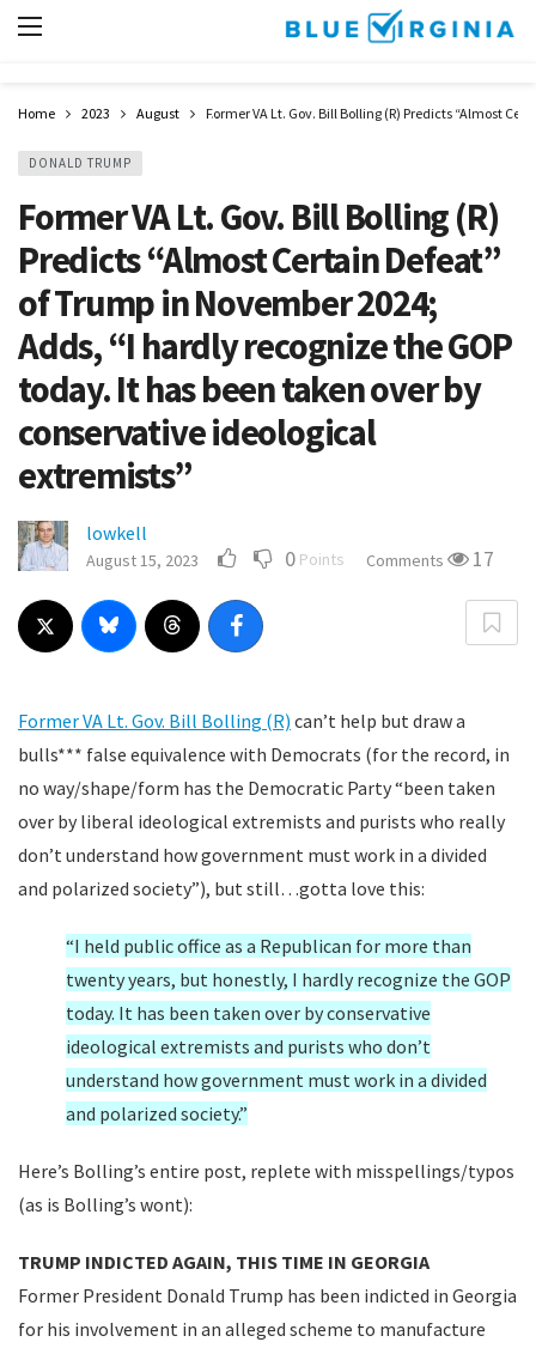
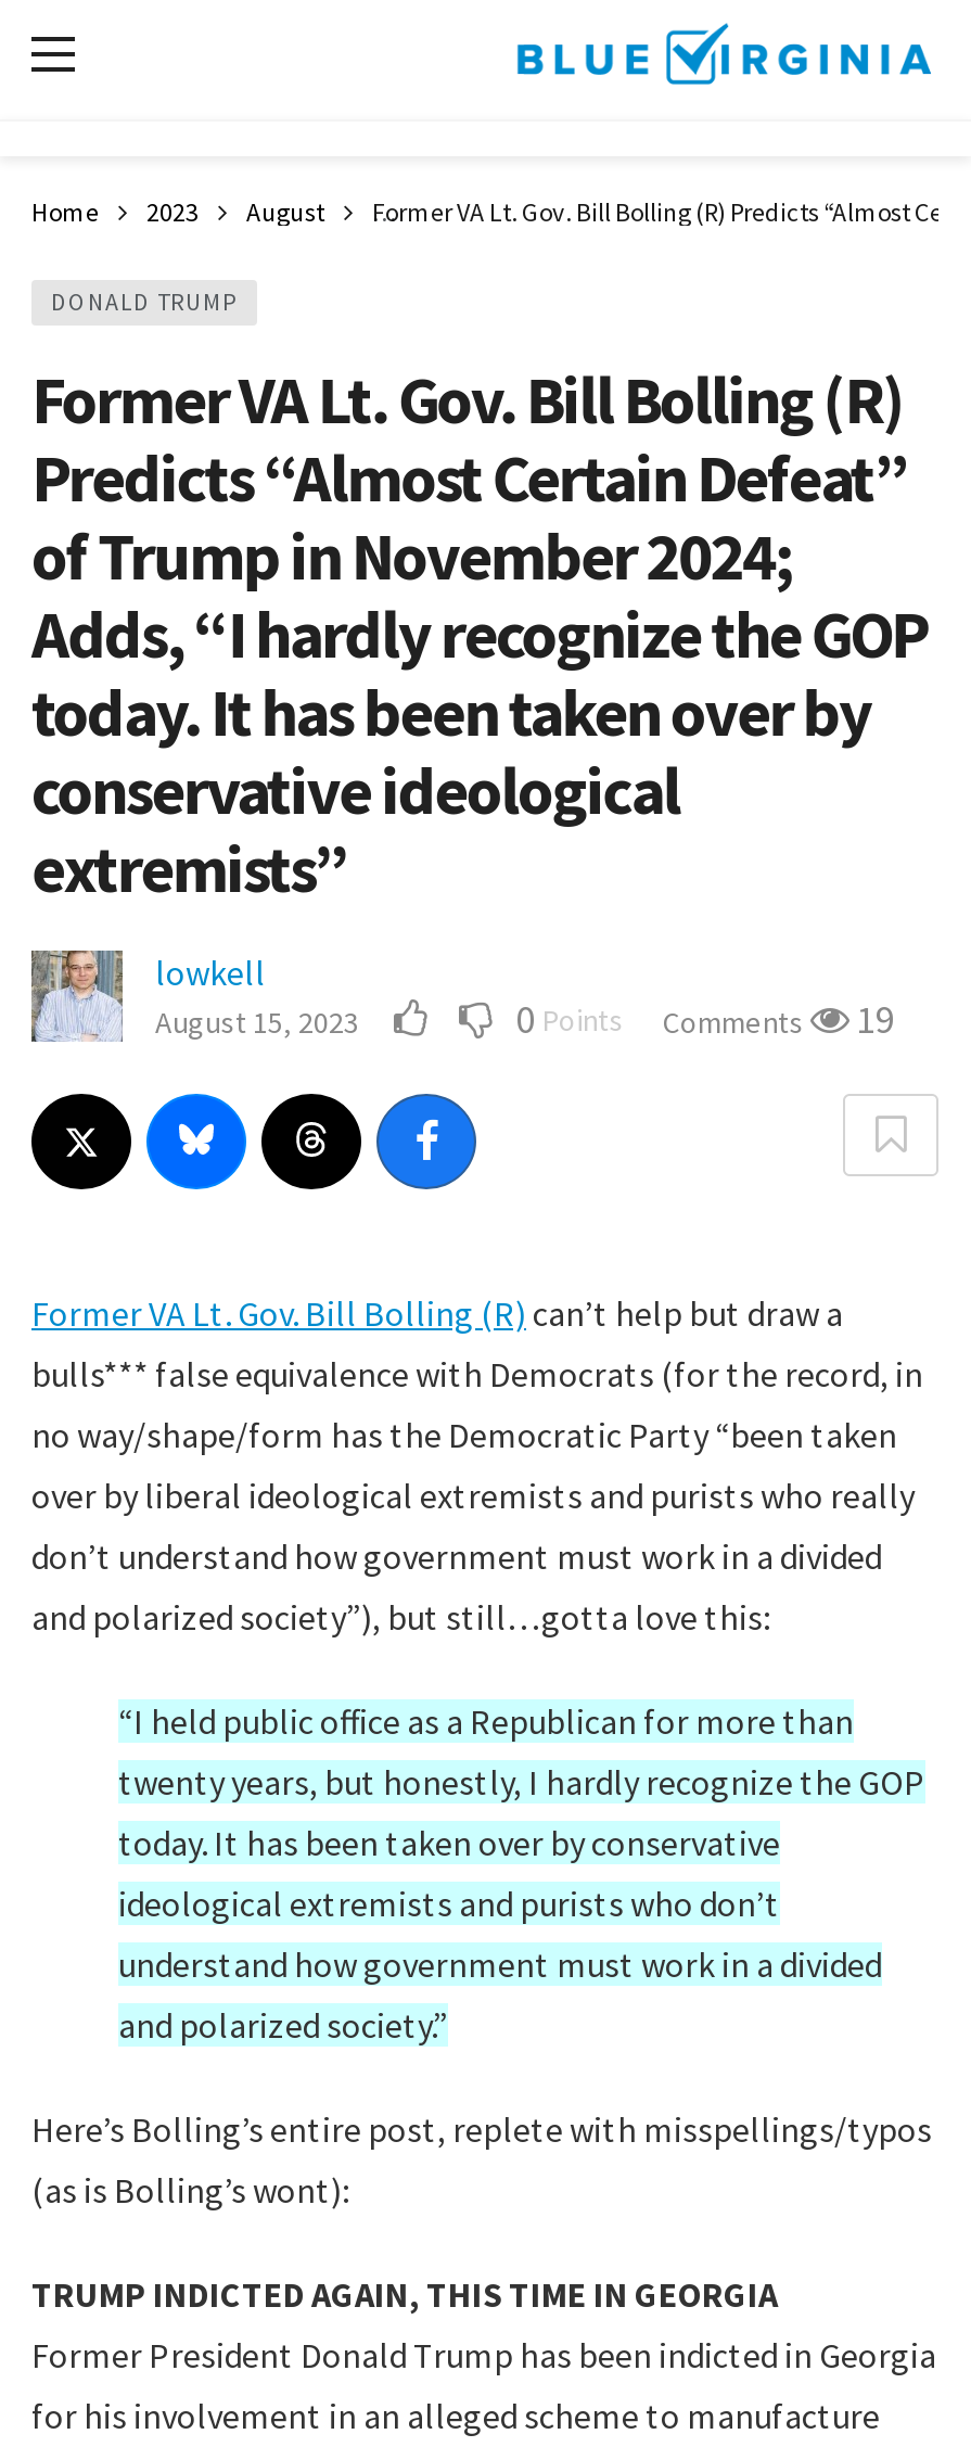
[285,545,494,572] 0 Points Comments 17 -> [515,994,895,1044] 0 Points Comments 19

